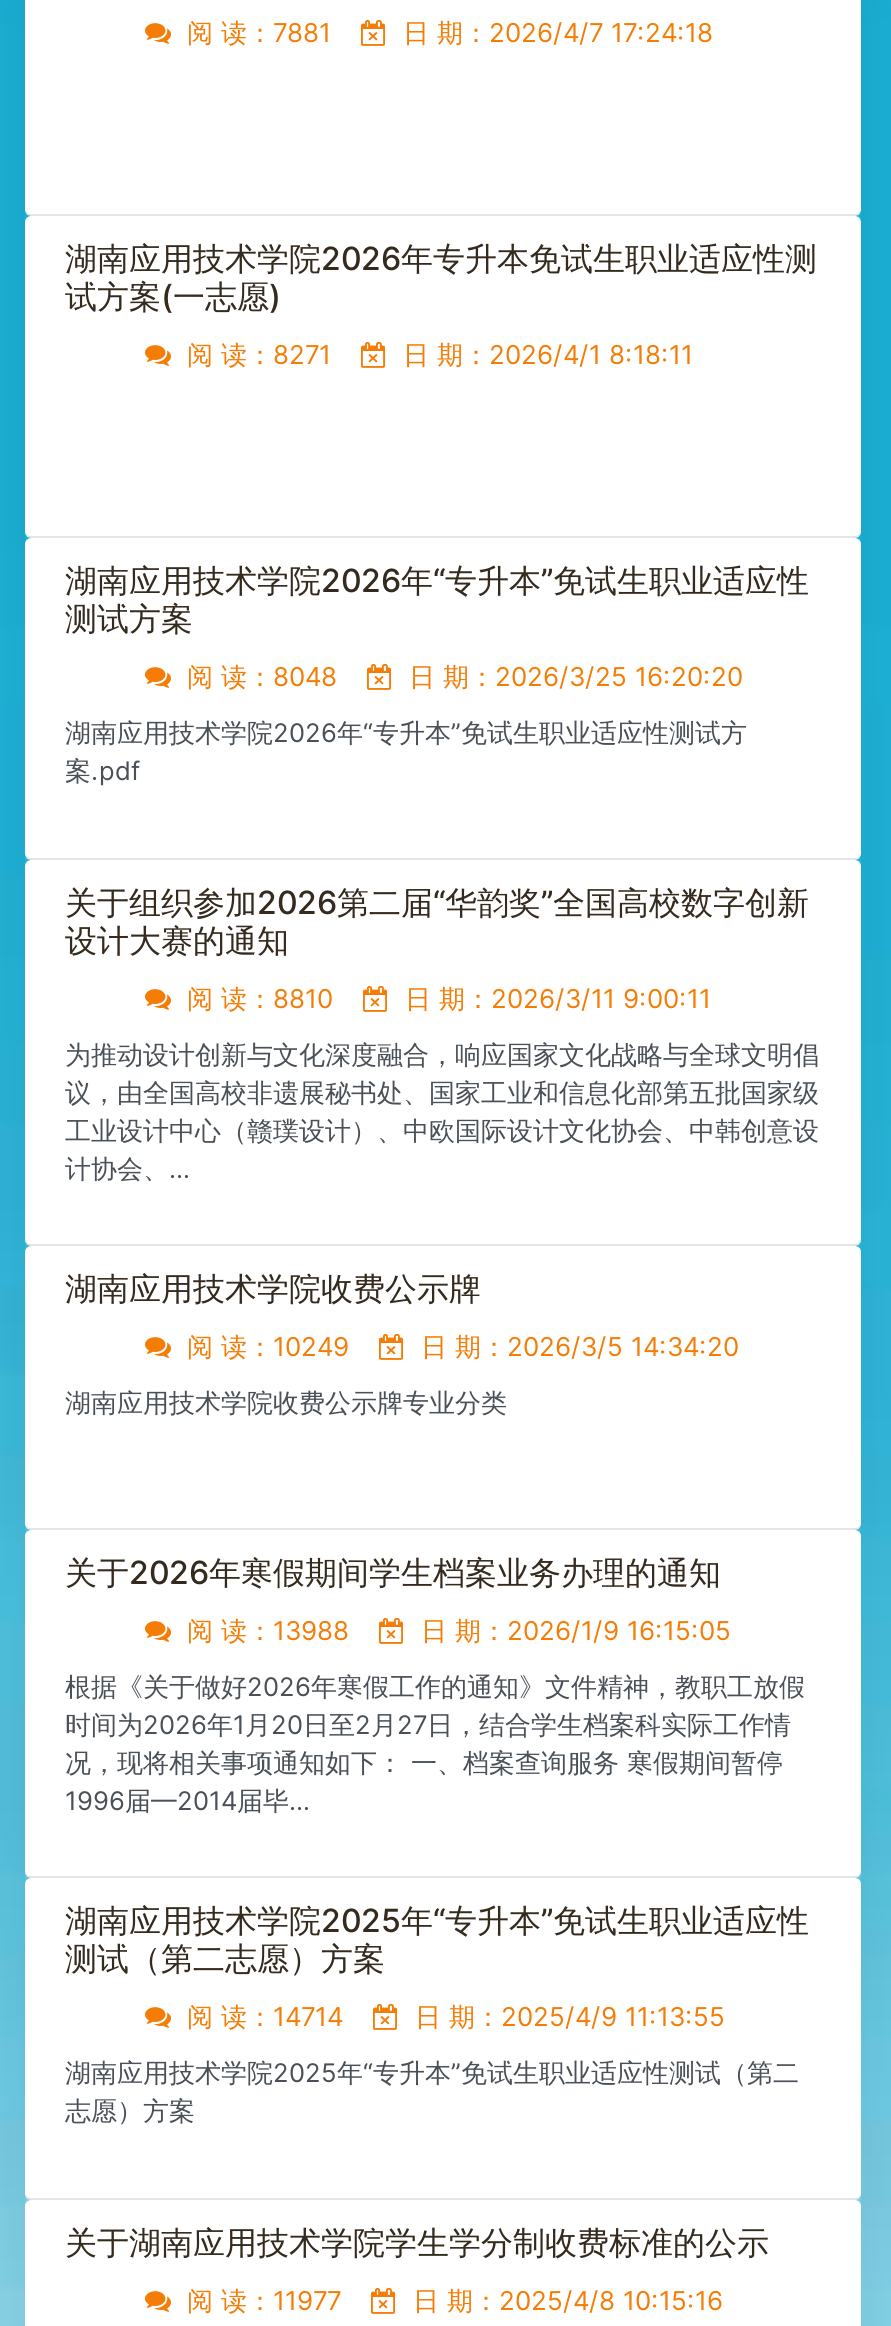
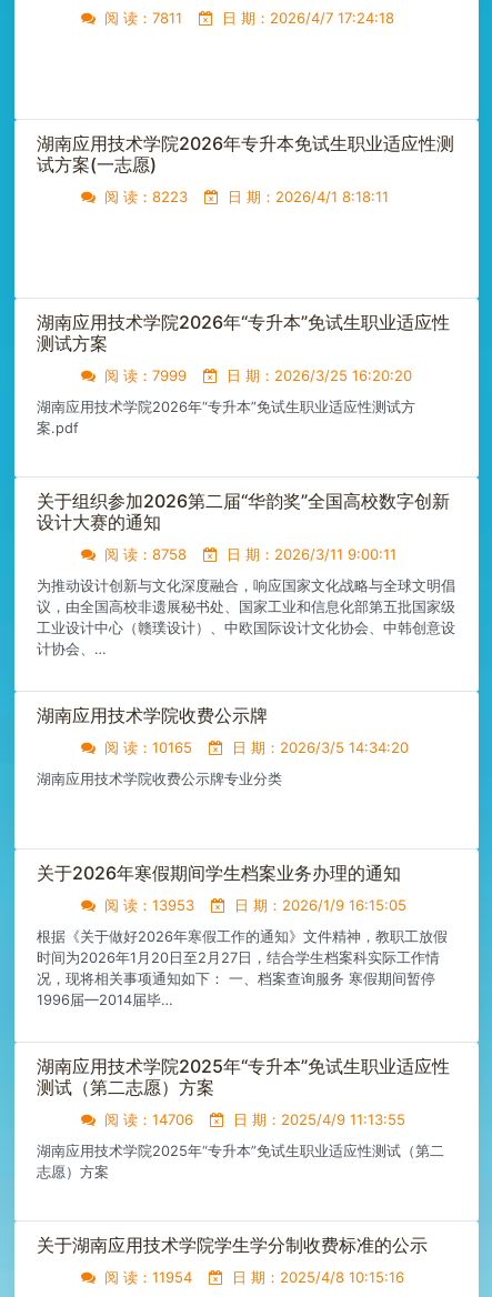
[187,16,331,48] 阅 读：7881 -> [104,9,182,27] 阅 读：7811
[187,338,331,370] 阅 读：8271 -> [104,188,188,205] 阅 读：8223
[187,660,337,692] 阅 读：8048 -> [104,366,187,384] 阅 读：7999
[187,982,333,1014] 阅 读：8810 -> [104,545,187,563] 阅 读：8758
[187,1330,349,1362] 阅 读：10249 -> [104,738,192,756] 阅 读：10165
[187,1614,349,1646] 阅 读：13988 -> [104,896,194,914] 阅 读：13953
[187,2000,343,2032] 阅 读：14714 -> [104,1110,193,1128] 阅 读：14706
[187,2284,341,2316] 阅 读：11977 -> [104,1268,192,1286] 阅 读：11954

